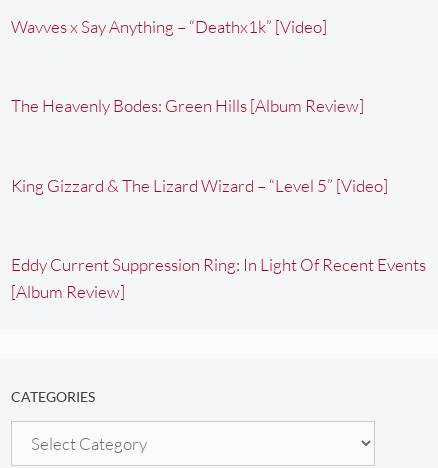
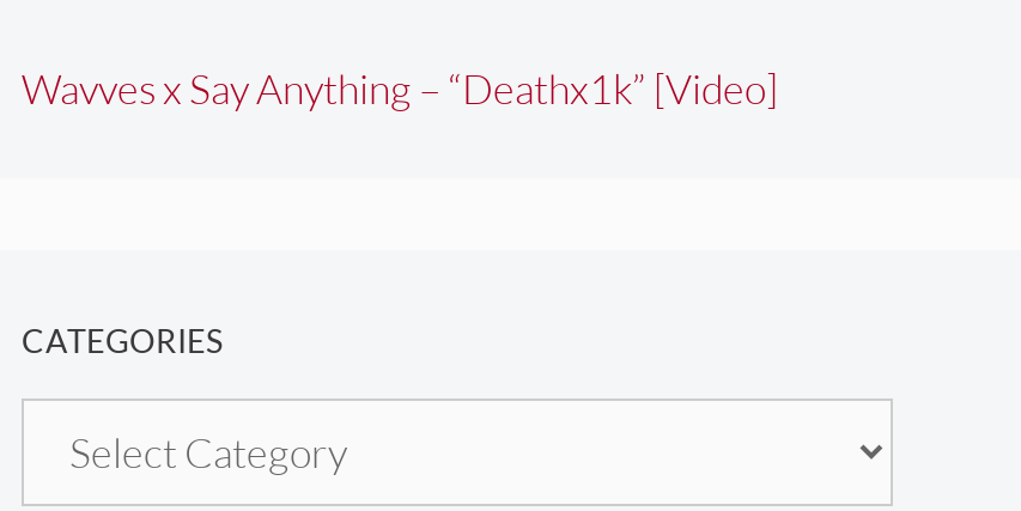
[11,95,364,116] The Heavenly Bodes: Green Hills [Album Review] -> none
[11,175,388,196] King Gizzard & The Lizard Wizard – “Level 5” [Video] -> none
[11,254,426,302] Eddy Current Suppression Ring: In Light Of Recent Events | [Album Review] -> none

